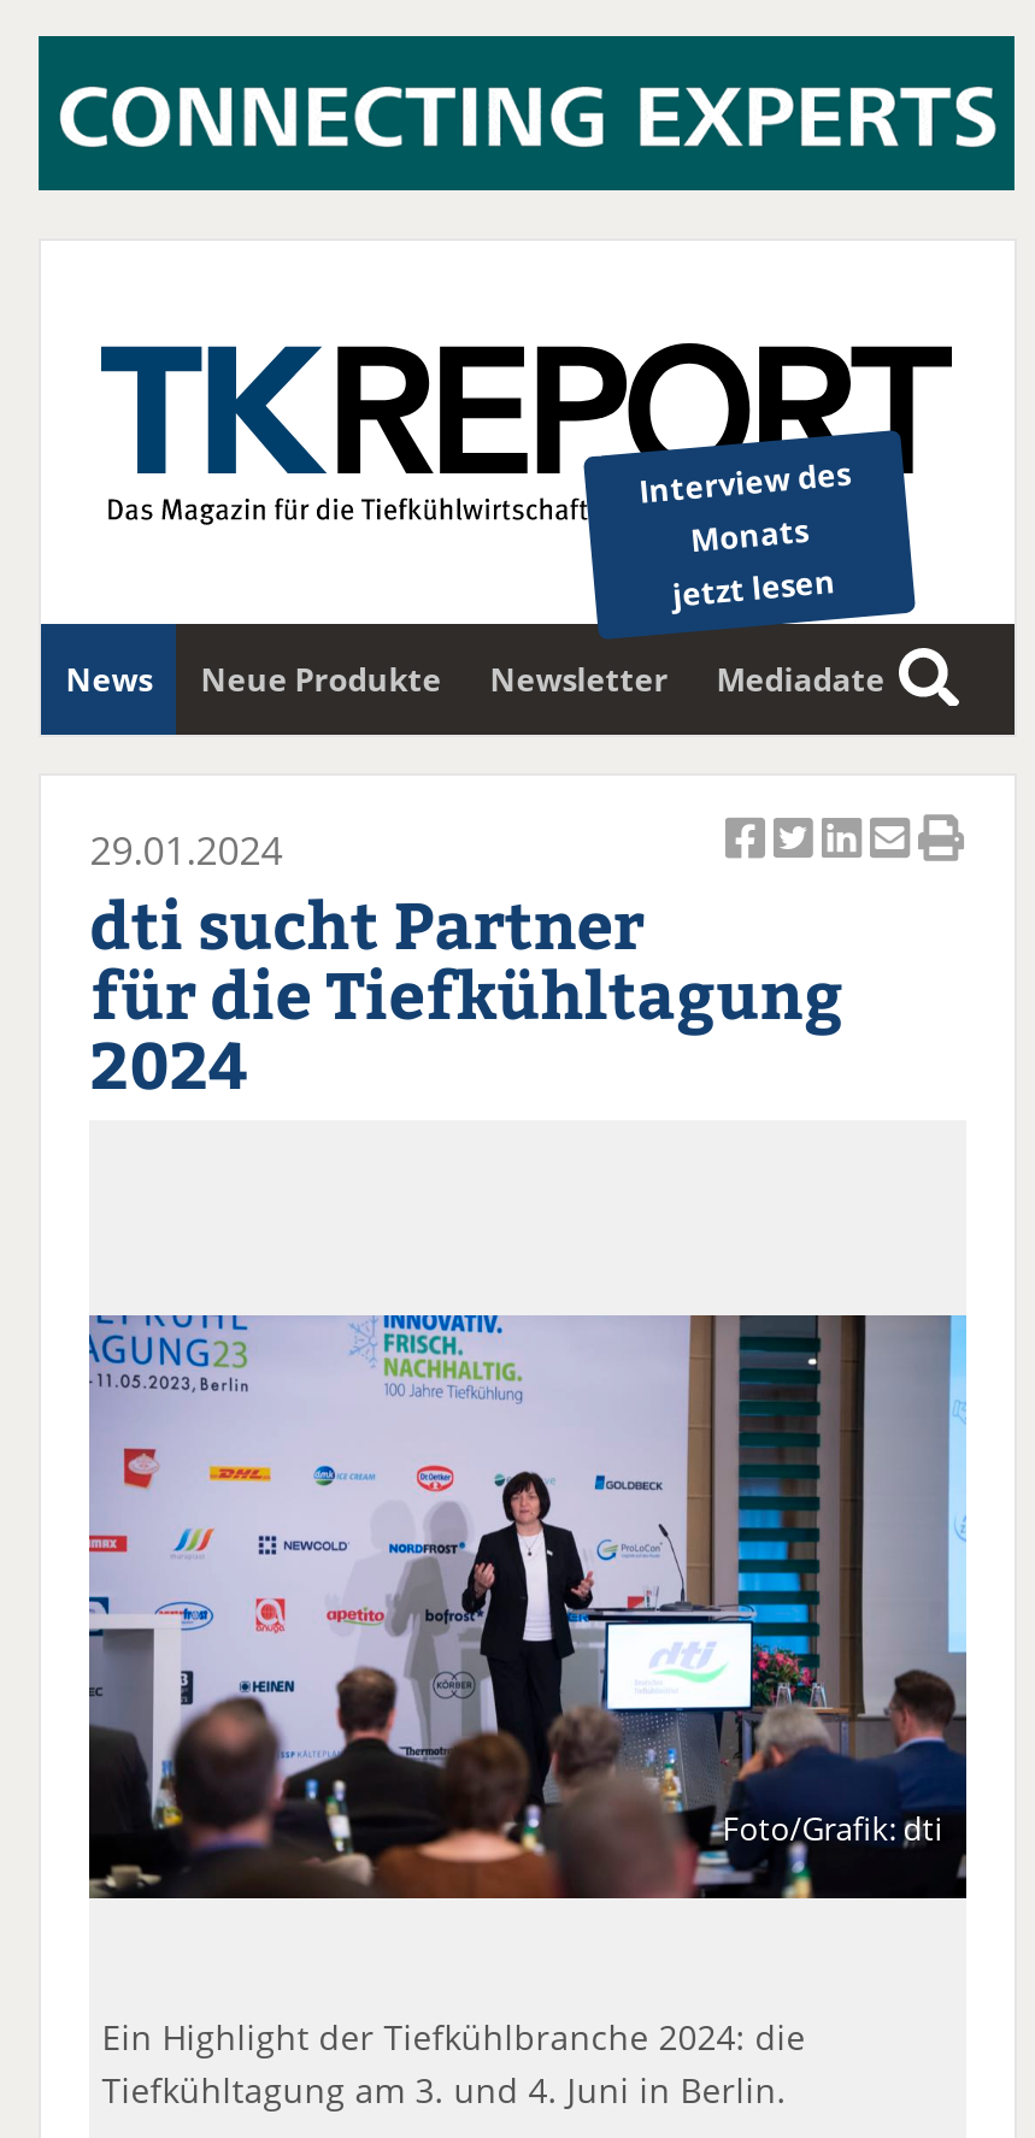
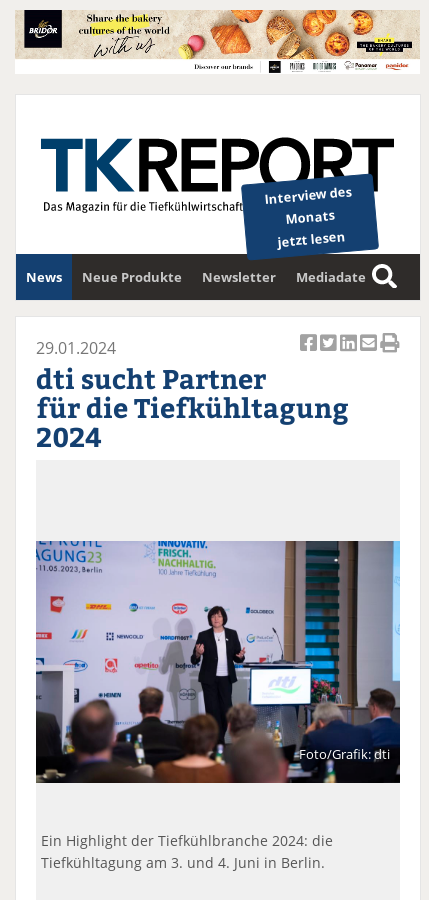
[36,34,1017,193] [image] -> [15,9,420,74] [image]

